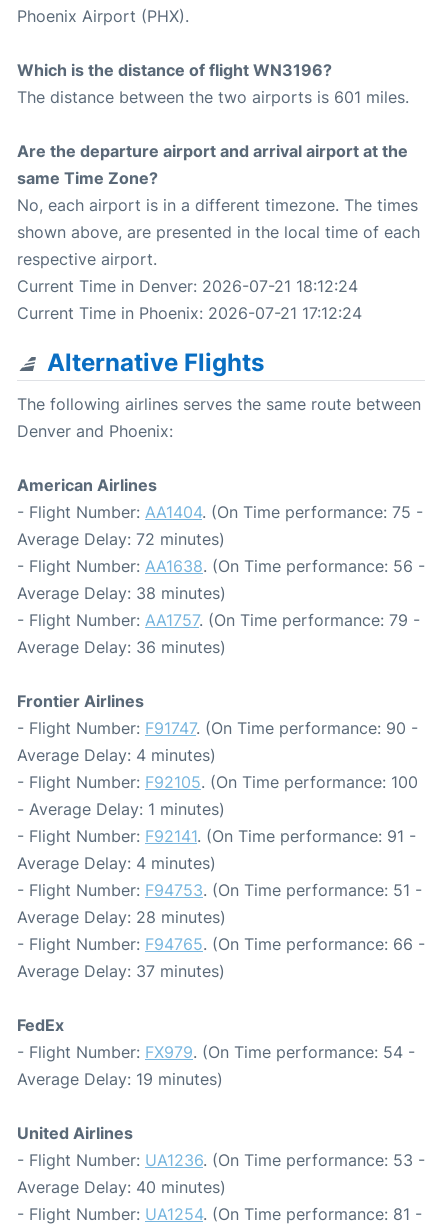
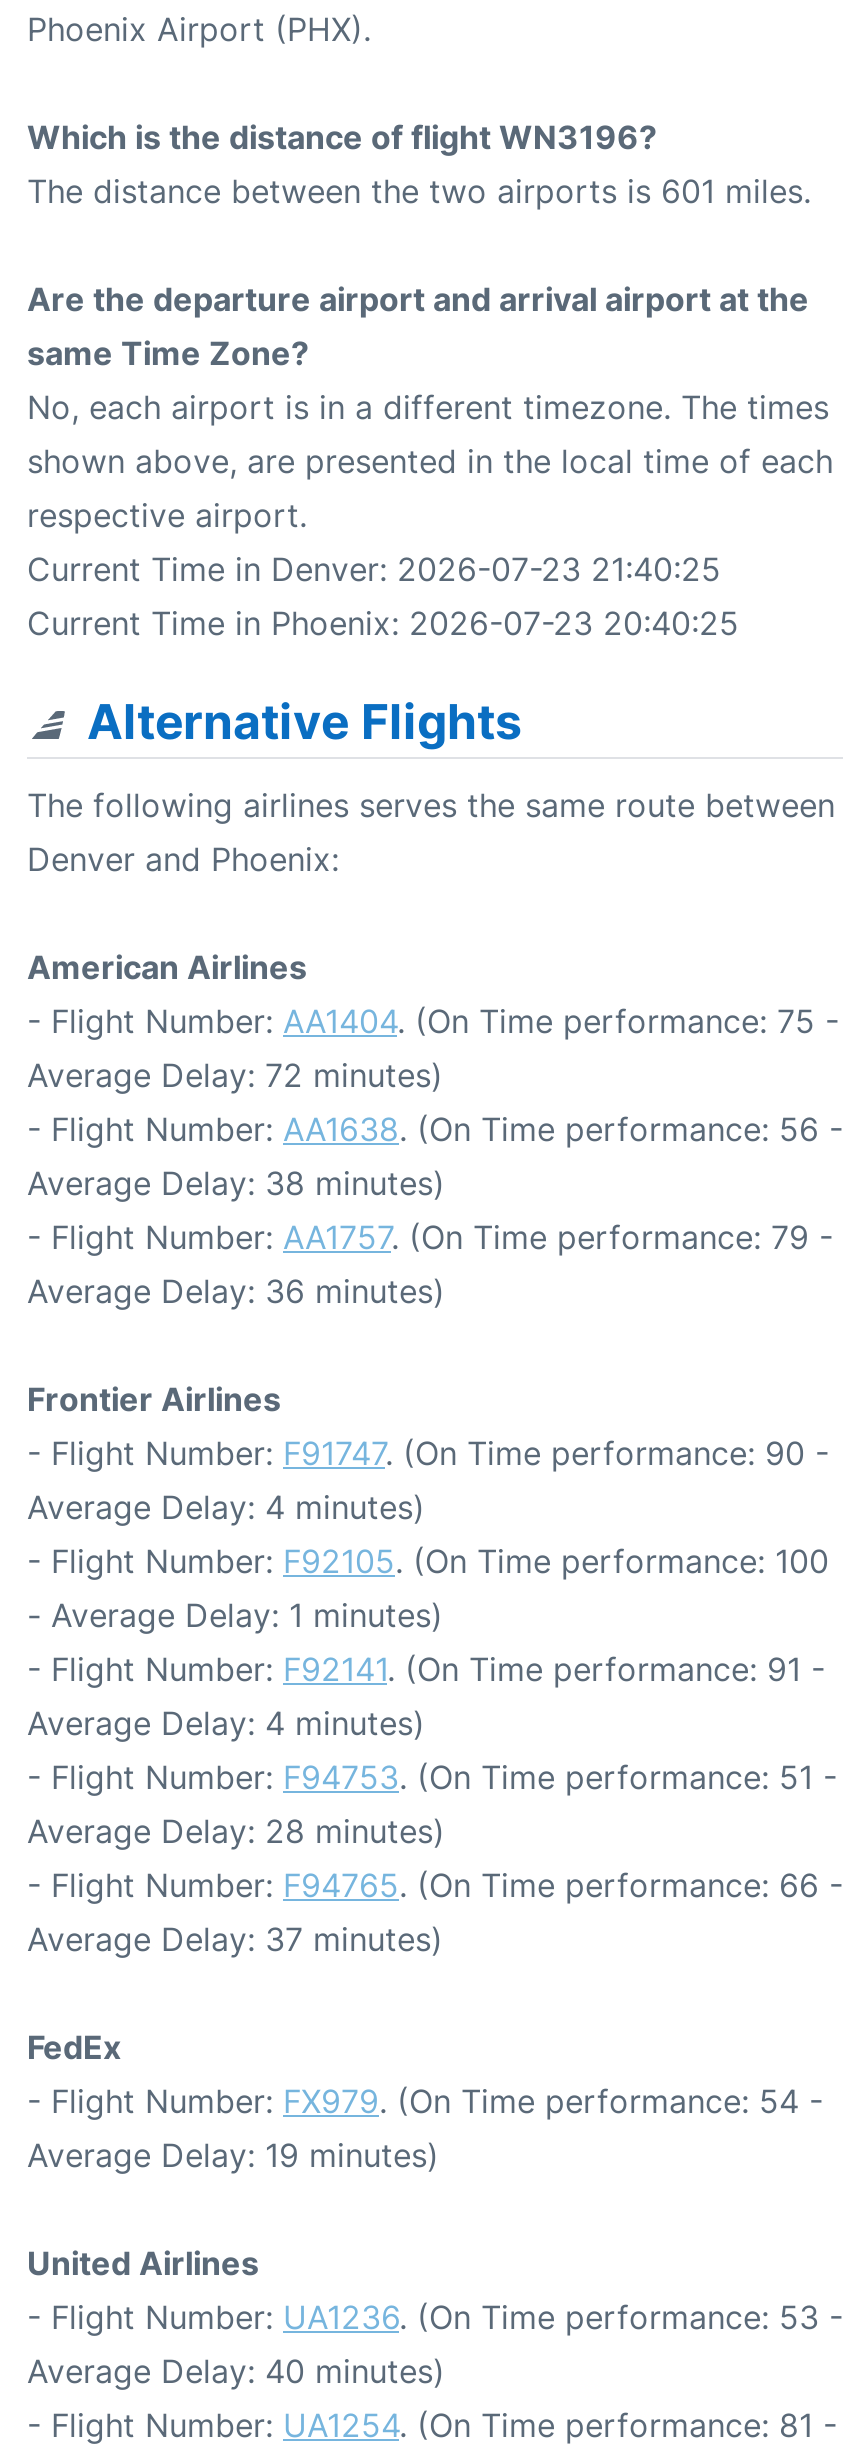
[17,276,358,296] Current Time in Denver: 2026-07-21 18:12:24 -> [27,549,721,589] Current Time in Denver: 2026-07-23 21:40:25
[17,303,362,323] Current Time in Phoenix: 2026-07-21 17:12:24 -> [27,603,739,643] Current Time in Phoenix: 2026-07-23 20:40:25

